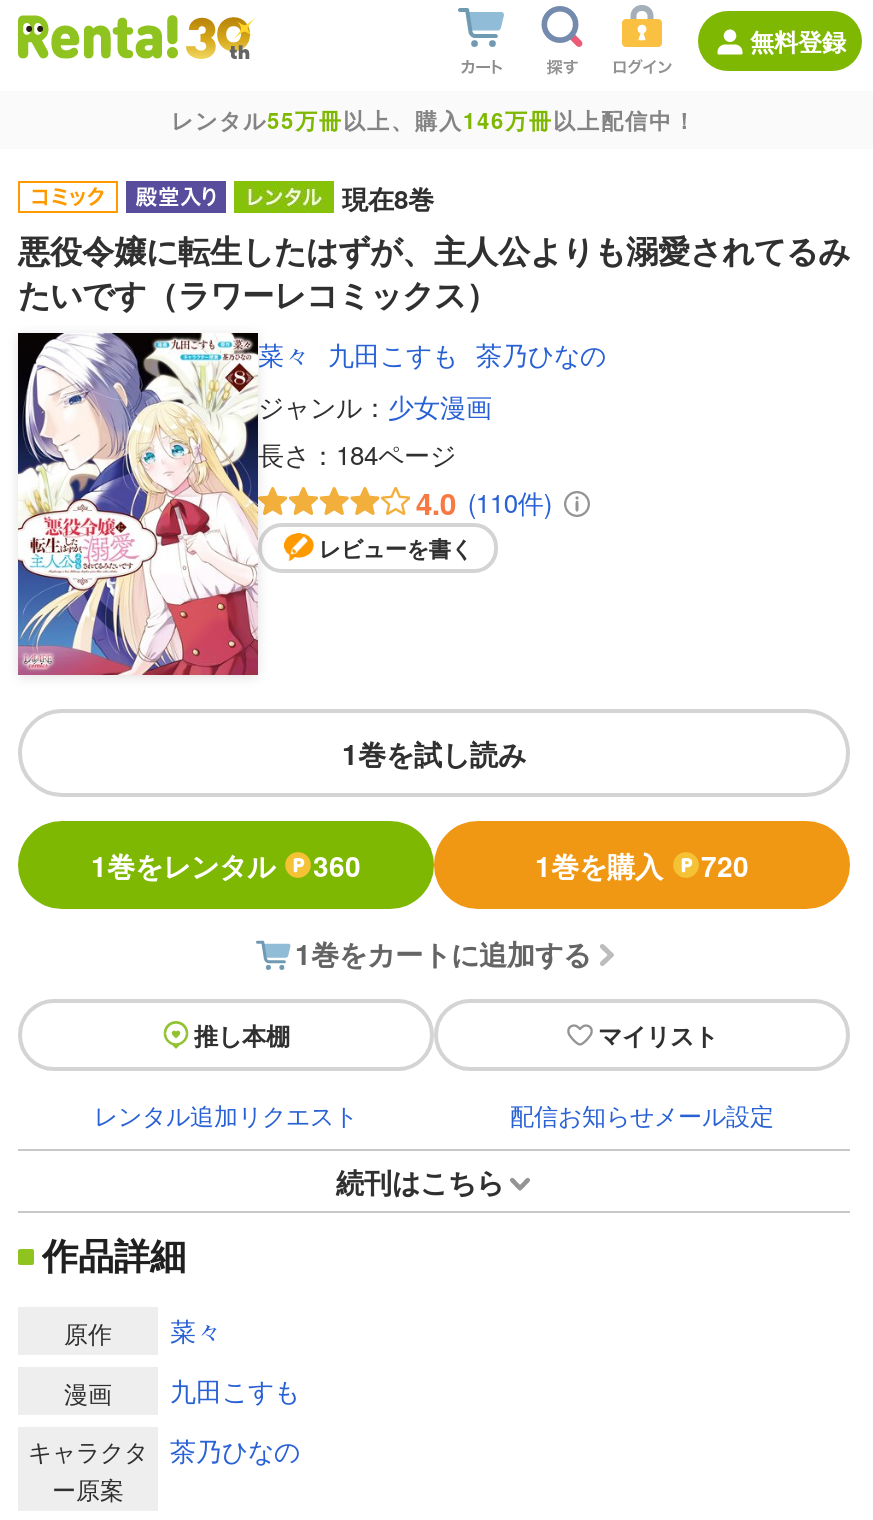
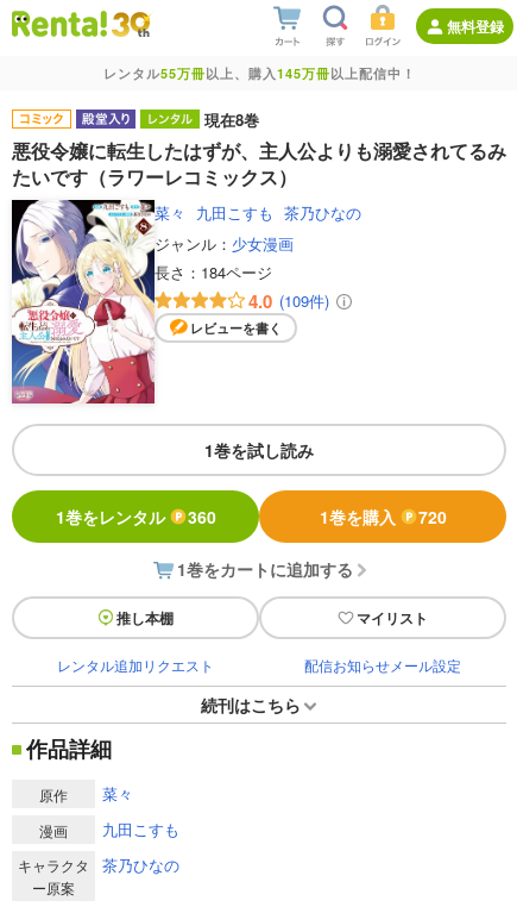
[171,105,697,135] レンタル55万冊以上、購入146万冊以上配信中！ -> [103,64,415,82] レンタル55万冊以上、購入145万冊以上配信中！
[416,480,552,524] 4.0 (110件) -> [248,287,329,314] 4.0 (109件)

